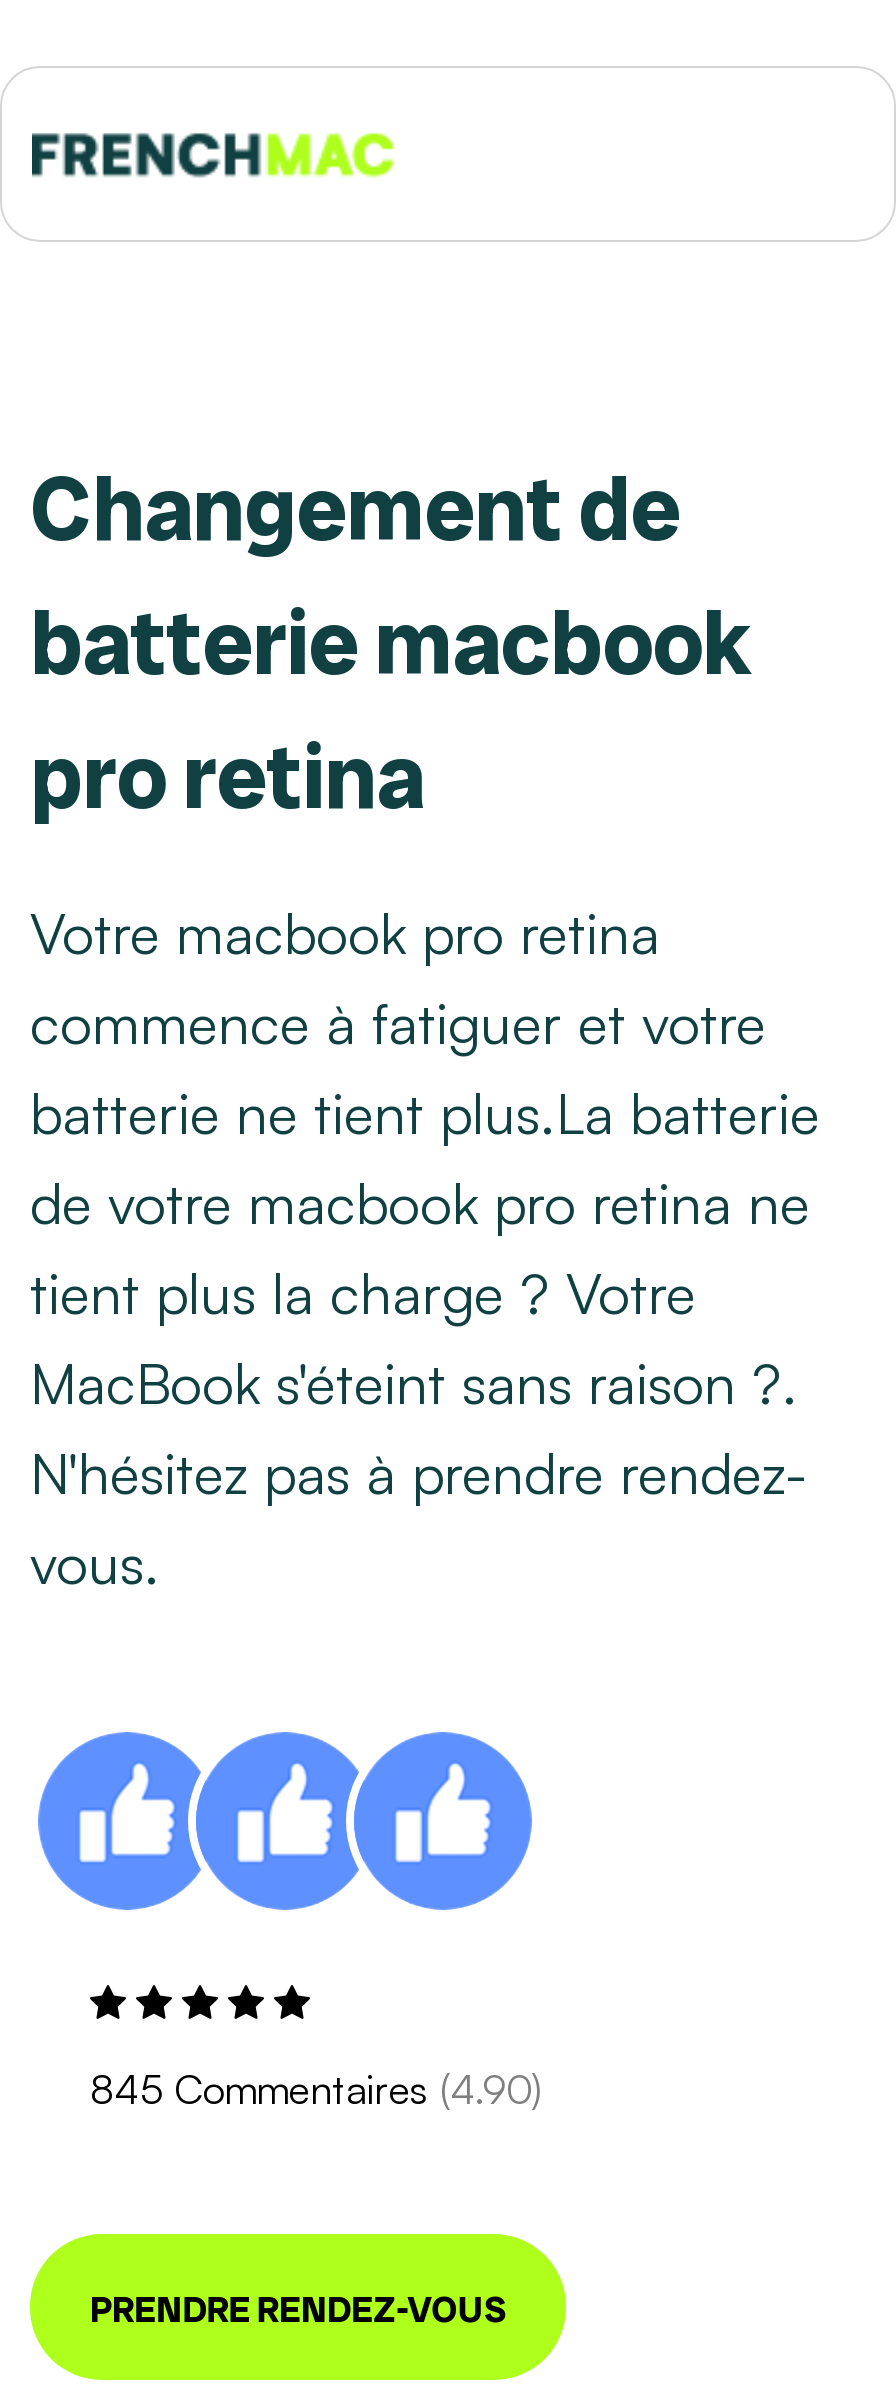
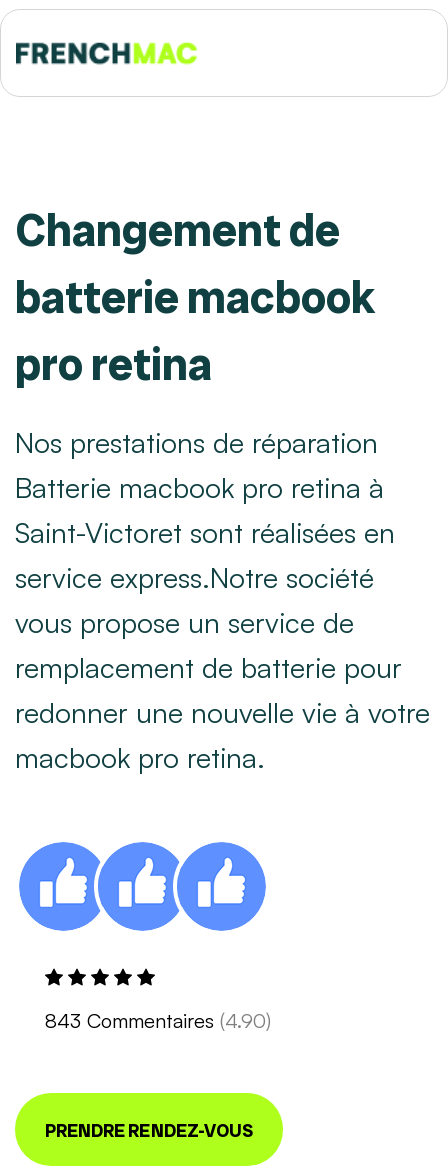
[30,897,820,1597] Votre macbook pro retina | commence à fatiguer et votre | batterie ne tient plus.La batterie | de votre macbook pro retina ne | tient plus la charge ? Votre | MacBook s'éteint sans raison ?. | N'hésitez pas à prendre rendez- | vous. -> [15,425,430,775] Nos prestations de réparation | Batterie macbook pro retina à | Saint-Victoret sont réalisées en | service express.Notre société | vous propose un service de | remplacement de batterie pour | redonner une nouvelle vie à votre | macbook pro retina.
[90,2063,542,2113] 845 Commentaires (4.90) -> [45,1008,271,1033] 843 Commentaires (4.90)

